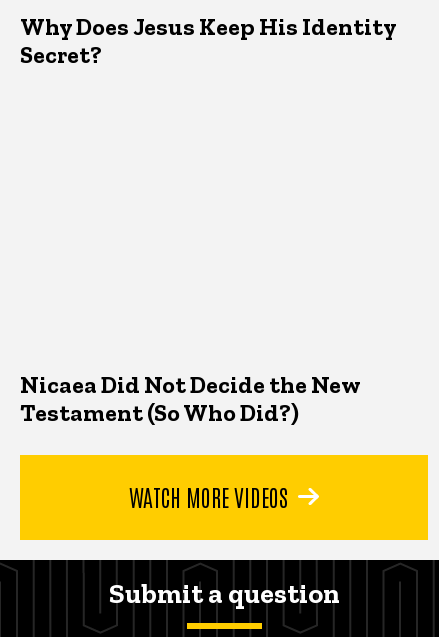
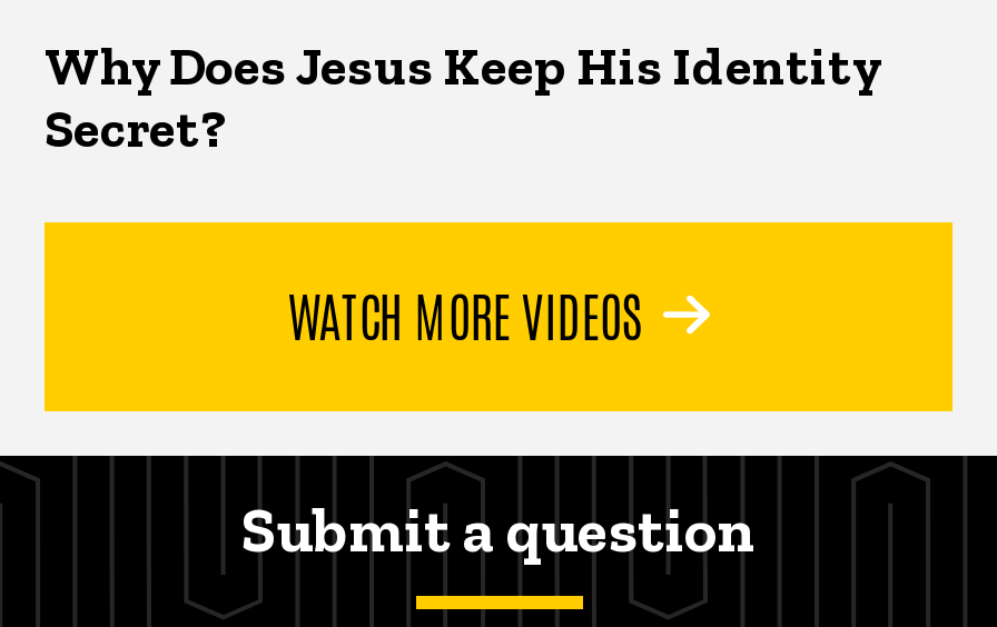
[20,370,360,427] Nicaea Did Not Decide the New | Testament (So Who Did?) -> none

